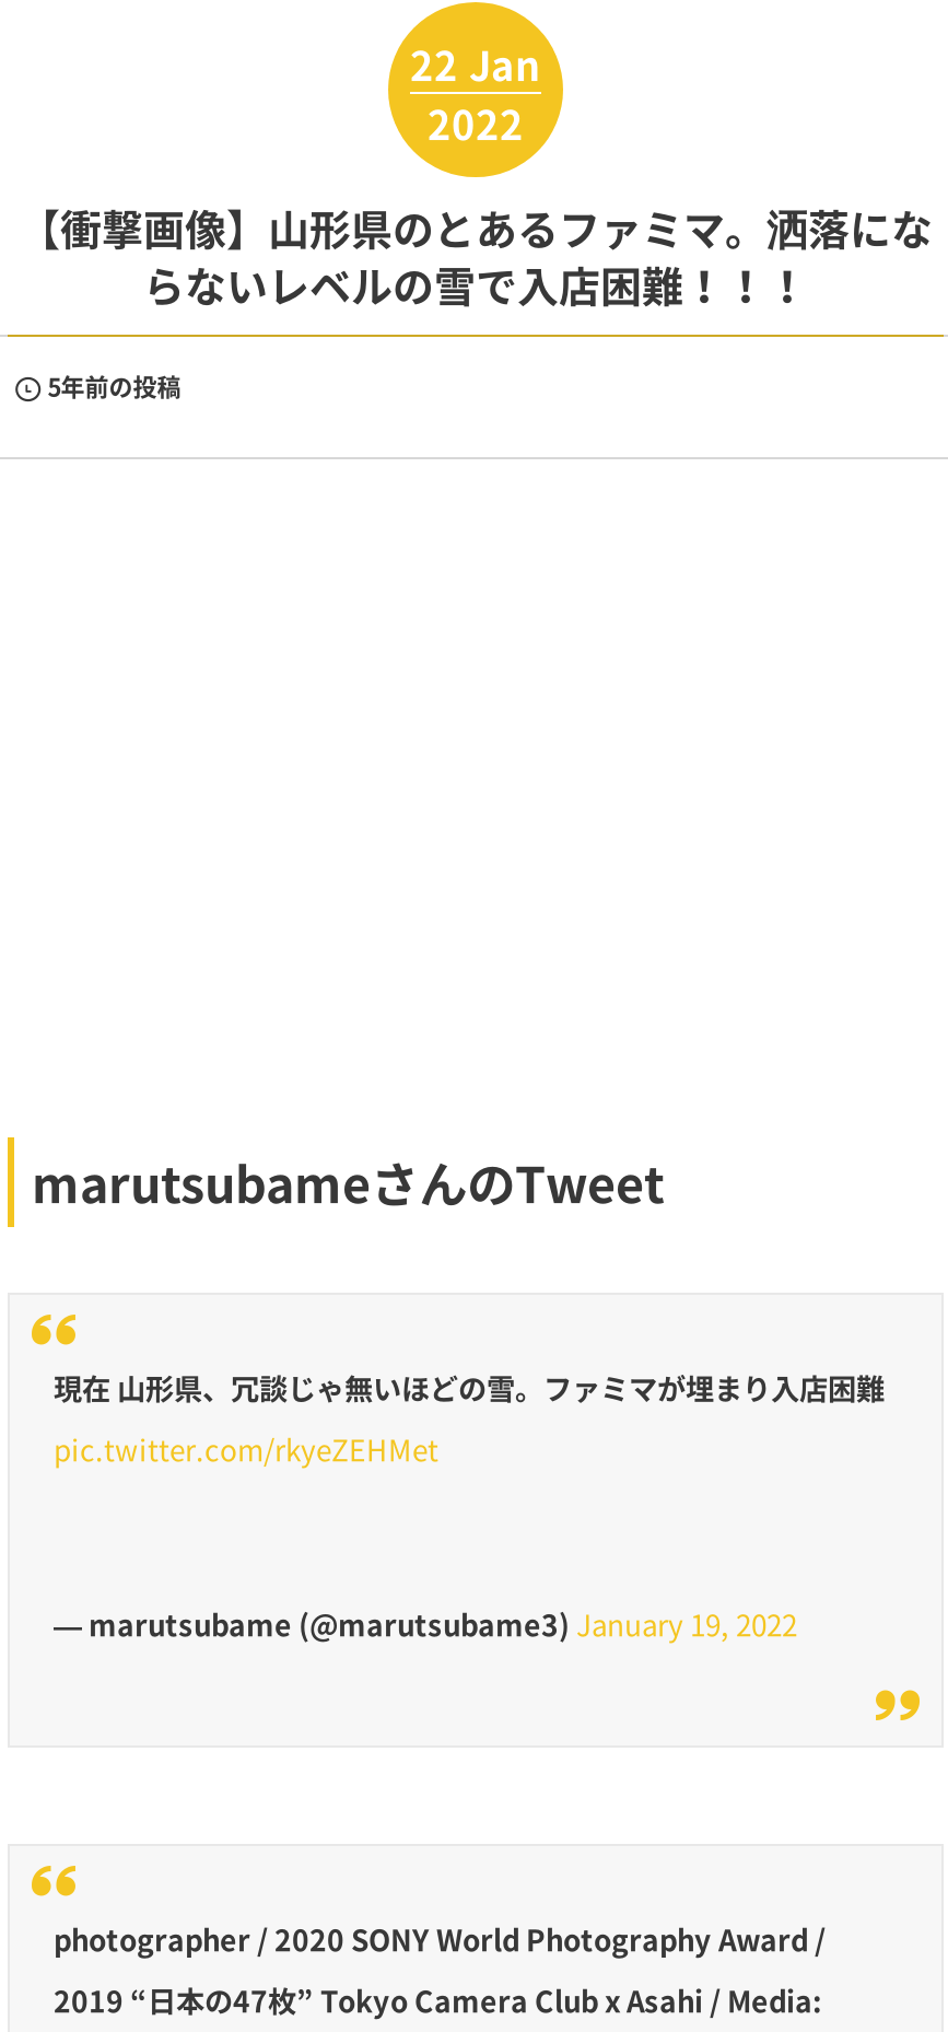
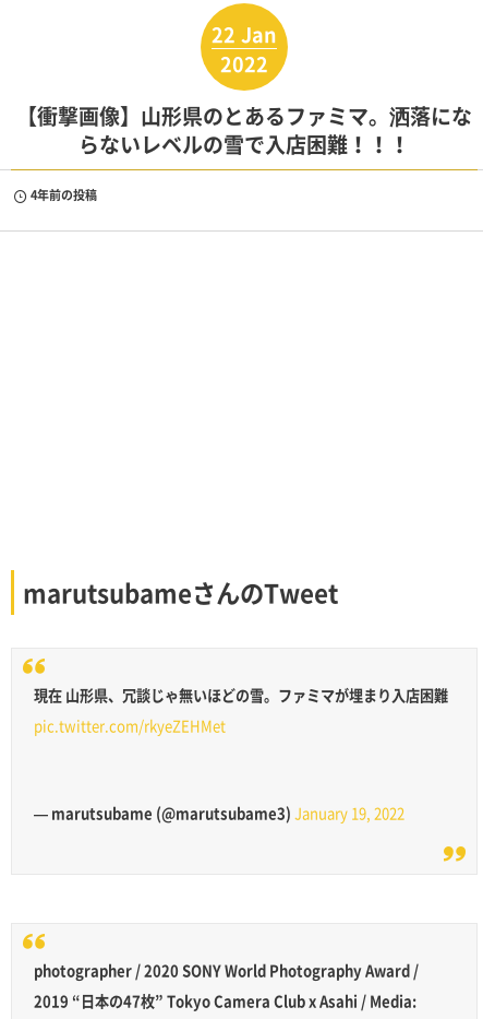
[47,368,181,405] 5年前の投稿 -> [31,186,97,204] 4年前の投稿

